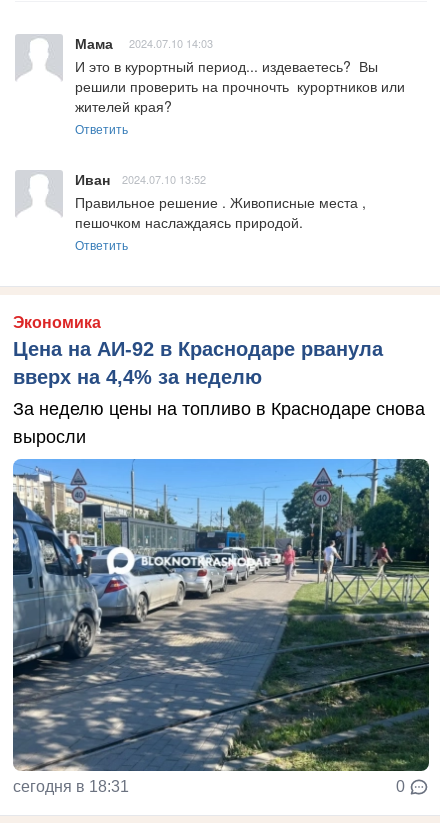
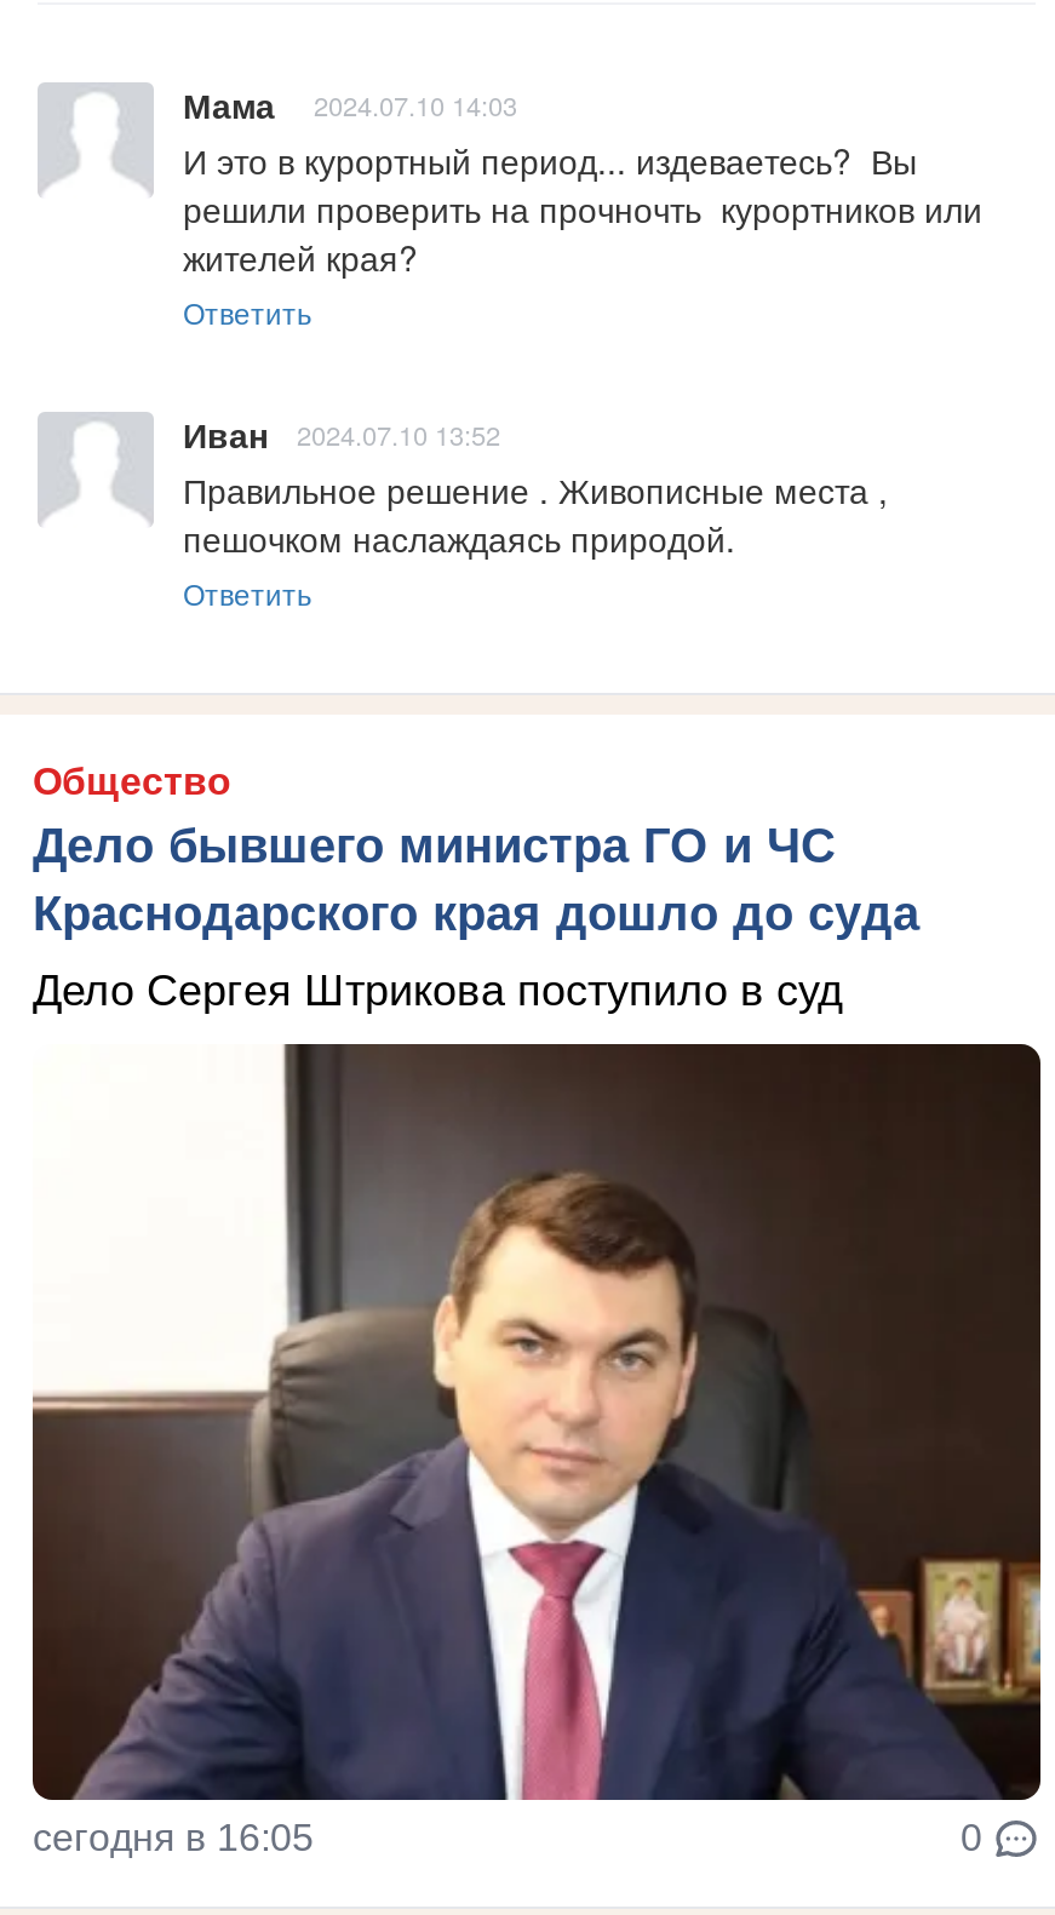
[13,314,383,388] Экономика | Цена на АИ-92 в Краснодаре рванула | вверх на 4,4% за неделю -> [33,761,919,940] Общество | Дело бывшего министра ГО и ЧС | Краснодарского края дошло до суда
[13,399,425,447] За неделю цены на топливо в Краснодаре снова | выросли -> [33,967,844,1015] Дело Сергея Штрикова поступило в суд
[12,458,430,795] [image] | сегодня в 18:31 -> [30,1042,1043,1858] [image] | сегодня в 16:05

